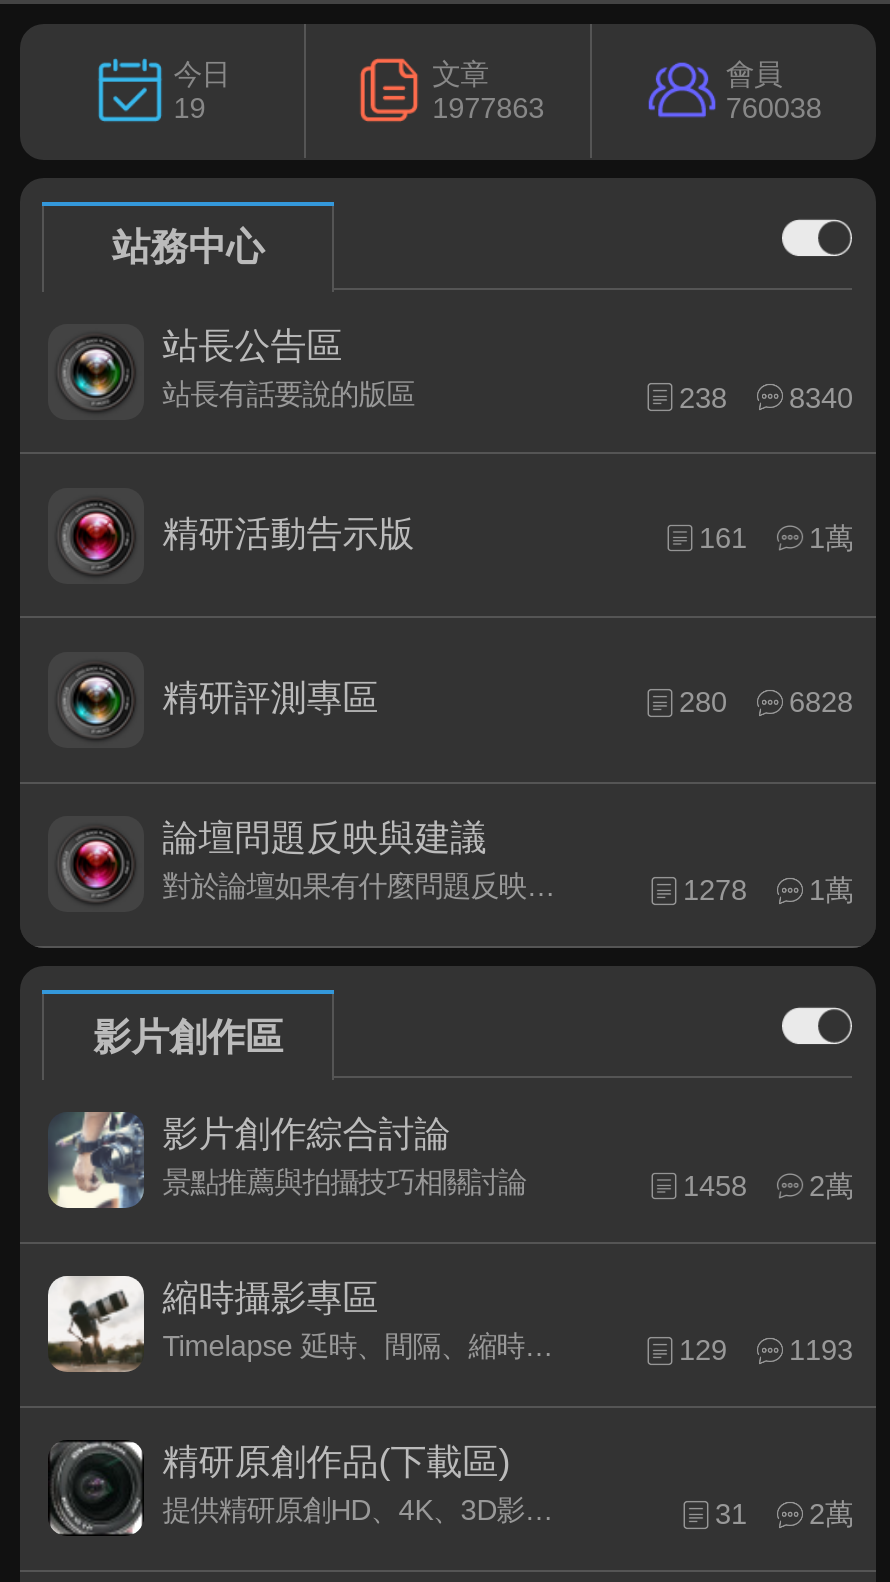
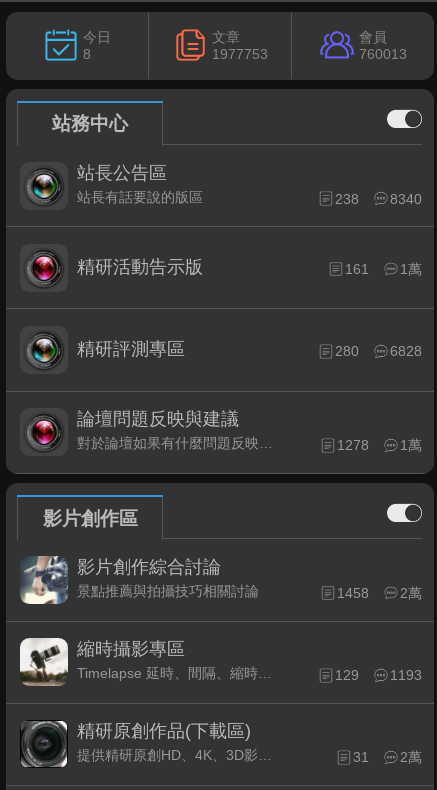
[173,93,205,125] 19 -> [83,46,91,62] 8
[432,93,544,125] 1977863 -> [212,46,268,62] 1977753
[726,93,822,125] 760038 -> [359,46,407,62] 760013

